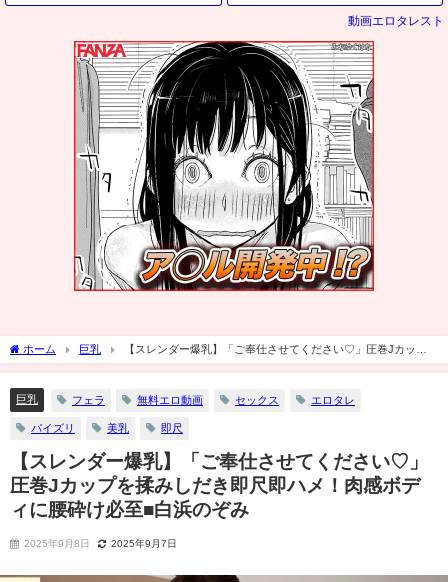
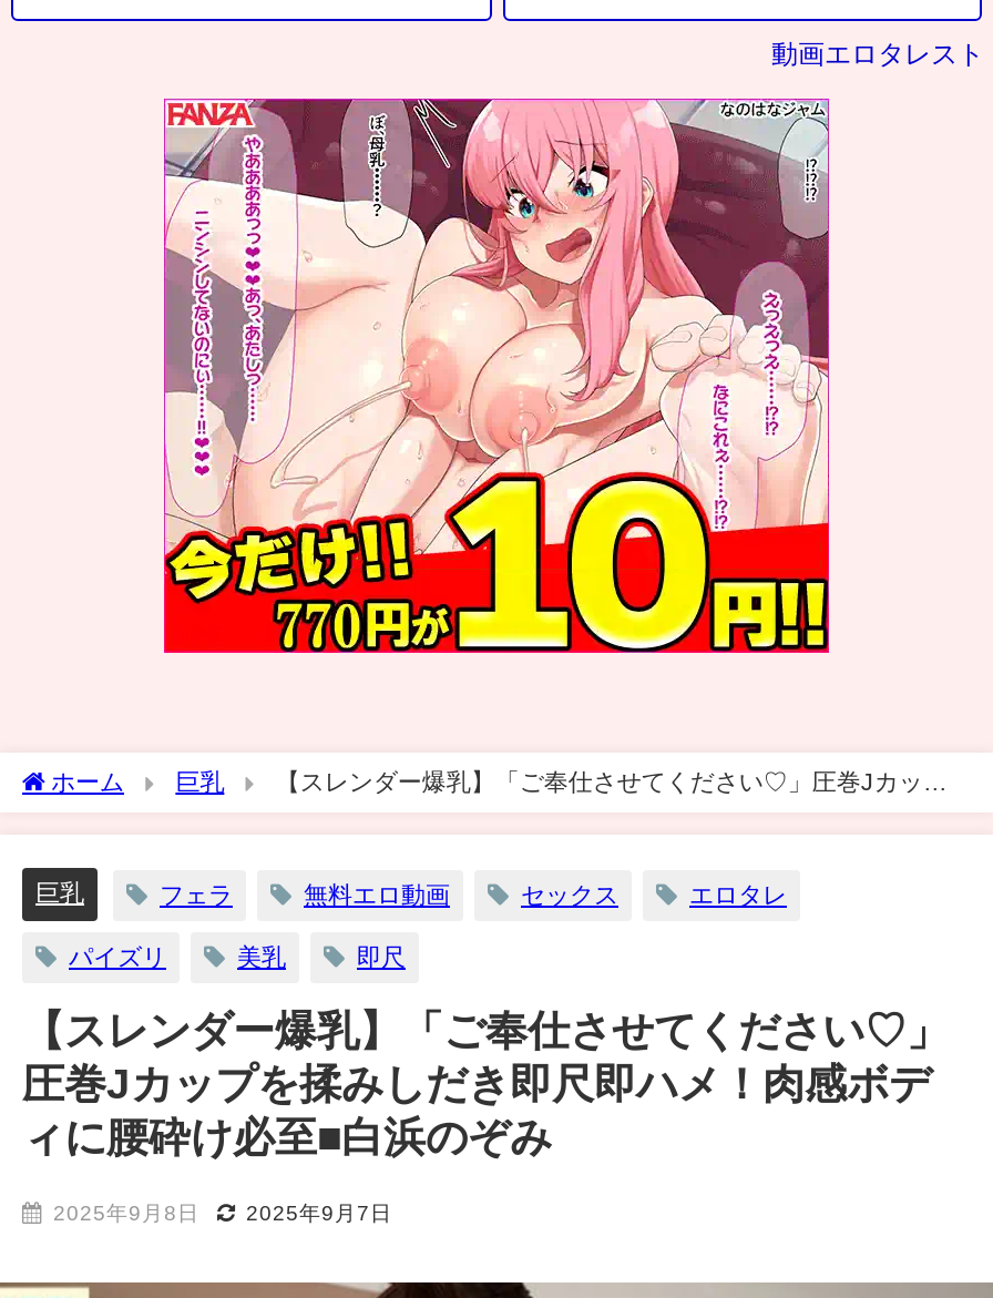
[73,40,375,292] [image] -> [162,96,831,655] [image]

